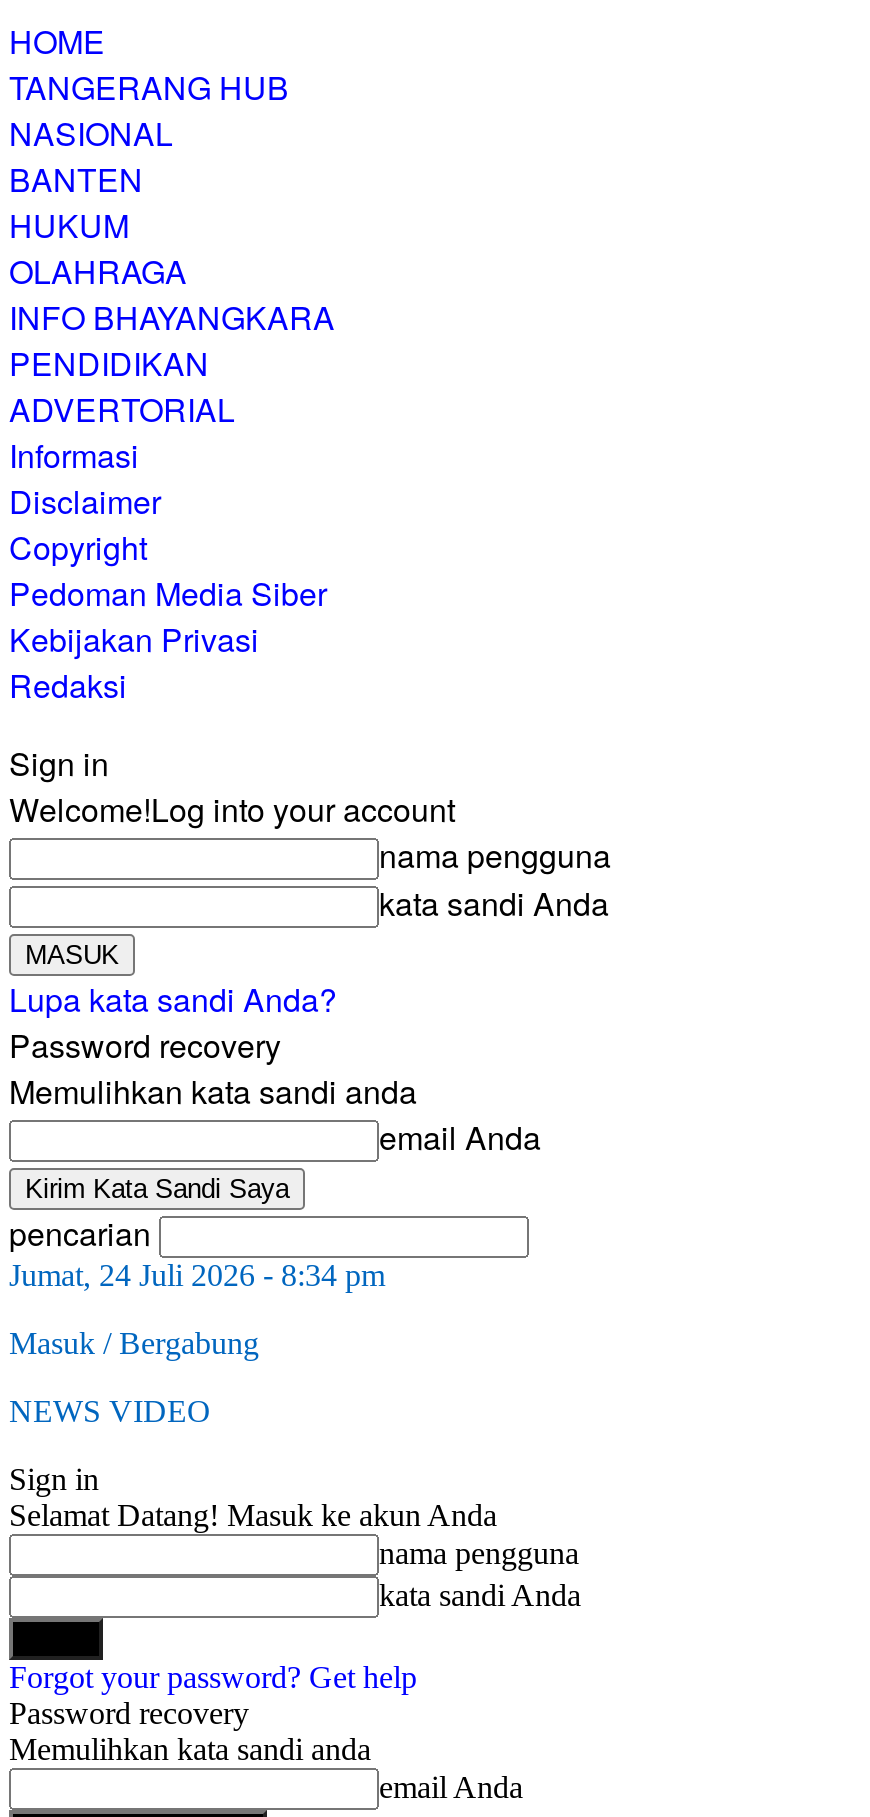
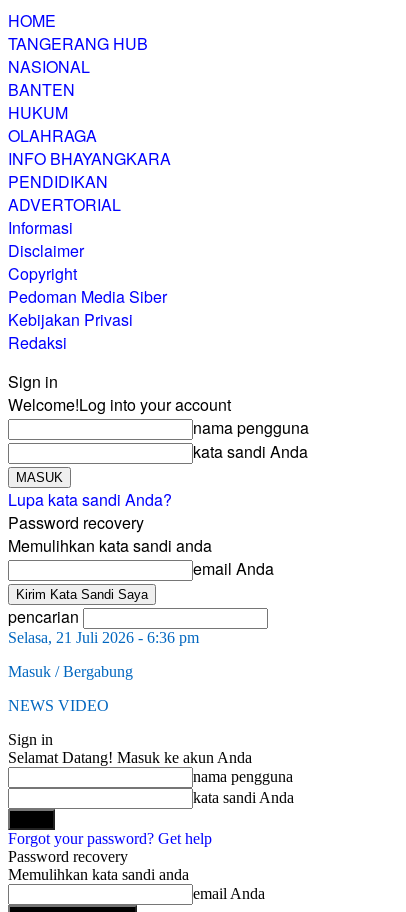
[9,1258,385,1292] Jumat, 24 Juli 2026 - 8:34 pm -> [8,629,199,646] Selasa, 21 Juli 2026 - 6:36 pm

